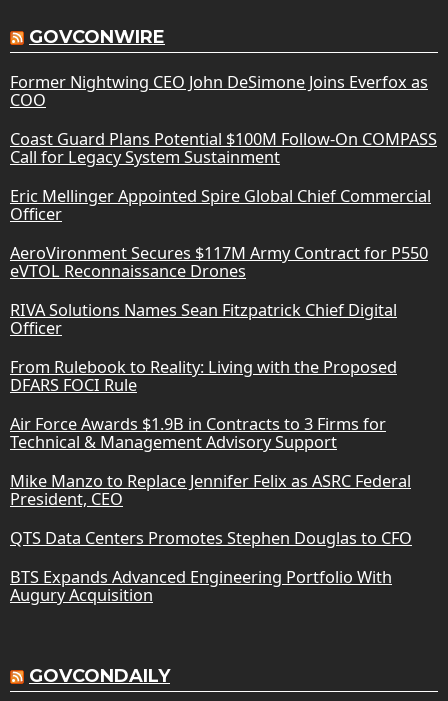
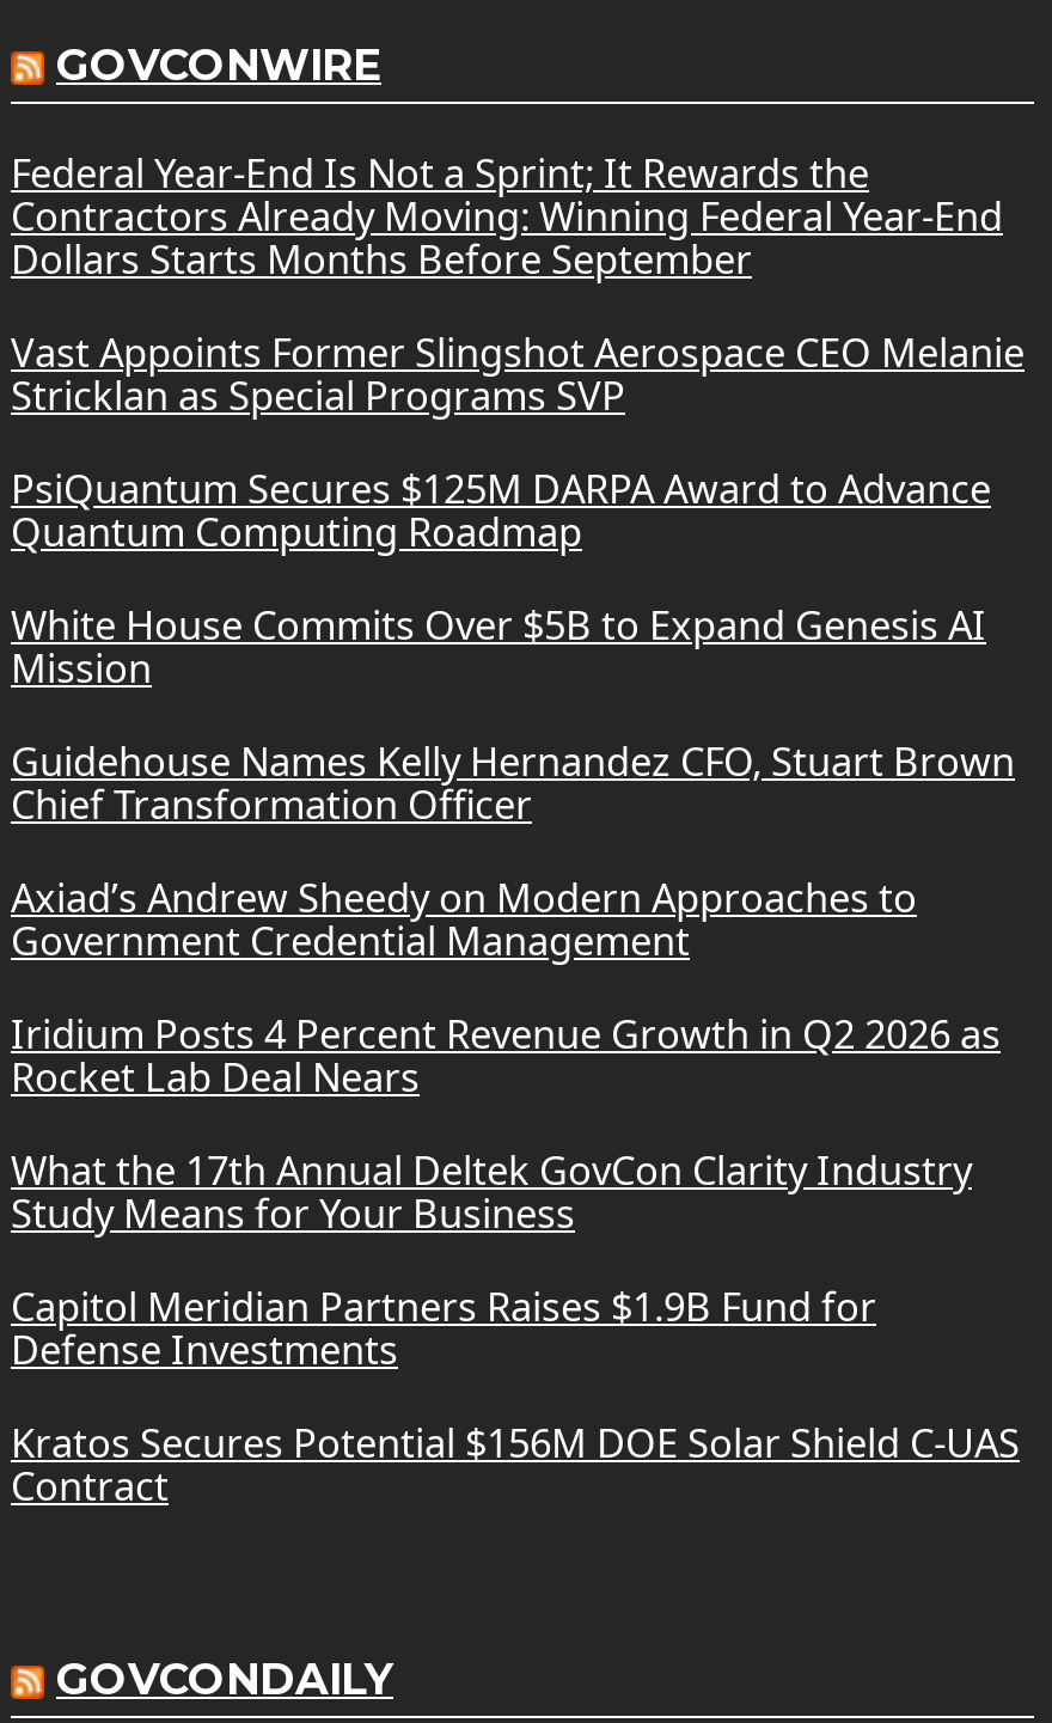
[10,71,428,111] Former Nightwing CEO John DeSimone Joins Everfox as | COO -> [11,147,1003,286] Federal Year-End Is Not a Sprint; It Rewards the | Contractors Already Moving: Winning Federal Year-End | Dollars Starts Months Before September
[10,128,437,168] Coast Guard Plans Potential $100M Follow-On COMPASS | Call for Legacy System Sustainment -> [11,326,1025,422] Vast Appoints Former Slingshot Aerospace CEO Melanie | Stricklan as Special Programs SVP
[10,185,431,225] Eric Mellinger Appointed Spire Global Chief Commercial | Officer -> [11,462,991,558] PsiQuantum Secures $125M DARPA Award to Advance | Quantum Computing Roadmap
[10,242,428,282] AeroVironment Secures $117M Army Contract for P550 | eVTOL Reconnaissance Drones -> [11,599,986,694] White House Commits Over $5B to Expand Genesis AI | Mission
[10,299,397,339] RIVA Solutions Names Sean Fitzpatrick Chief Digital | Officer -> [11,735,1015,831] Guidehouse Names Kelly Hernandez CFO, Stuart Brown | Chief Transformation Officer
[10,356,397,396] From Rulebook to Reality: Living with the Proposed | DFARS FOCI Rule -> [11,871,917,967] Axiad’s Andrew Sheedy on Modern Approaches to | Government Credential Management
[10,413,386,453] Air Force Awards $1.9B in Contracts to 3 Firms for | Technical & Management Advisory Support -> [11,1008,1001,1103] Iridium Posts 4 Percent Revenue Growth in Q2 2026 as | Rocket Lab Deal Nears
[10,470,411,510] Mike Manzo to Replace Jennifer Felix as ASRC Federal | President, CEO -> [11,1144,972,1240] What the 17th Annual Deltek GovCon Clarity Industry | Study Means for Your Business
[10,527,412,549] QTS Data Centers Promotes Stephen Douglas to CFO -> [11,1280,876,1376] Capitol Meridian Partners Raises $1.9B Fund for | Defense Investments
[10,566,392,606] BTS Expands Advanced Engineering Portfolio With | Augury Acquisition -> [11,1417,1020,1512] Kratos Secures Potential $156M DOE Solar Shield C-UAS | Contract

